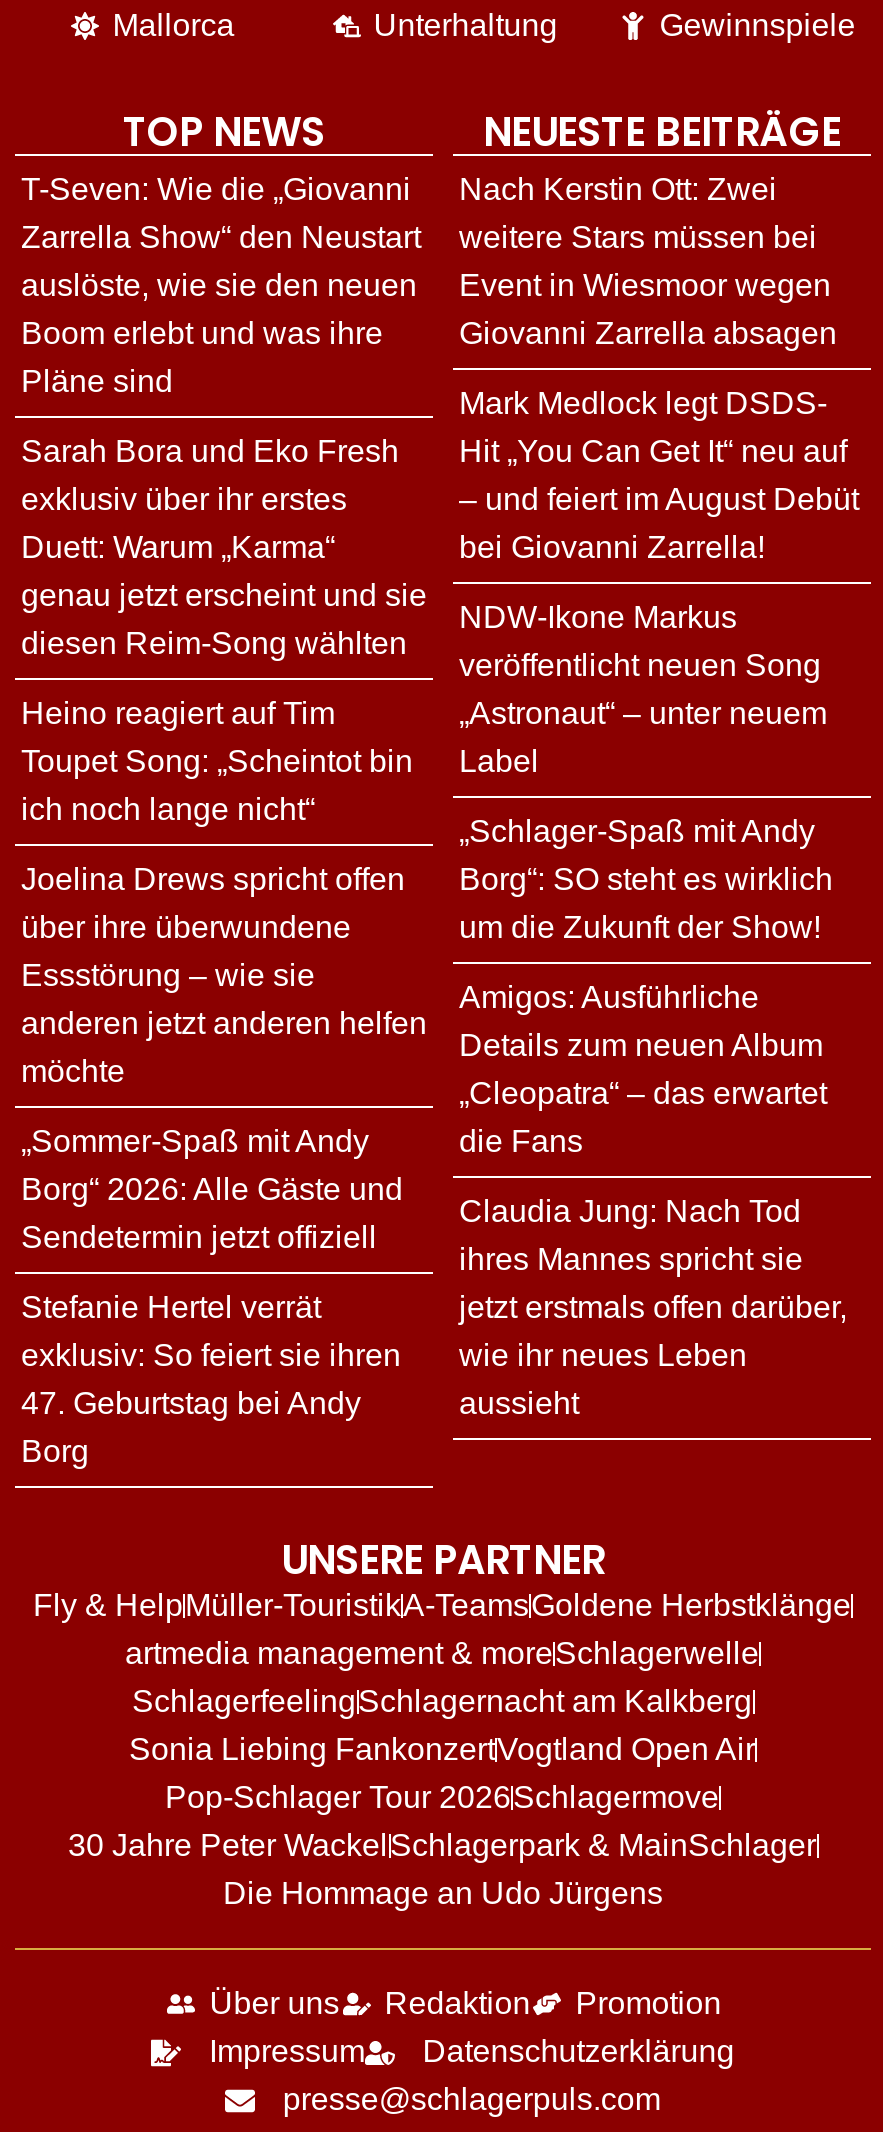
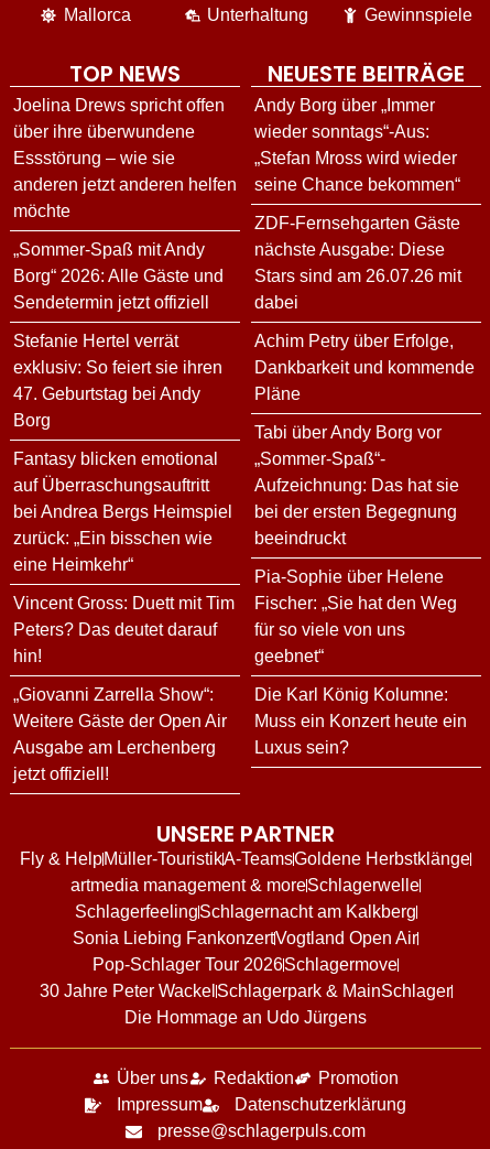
[21,173,427,827] T-Seven: Wie die „Giovanni | Zarrella Show“ den Neustart | auslöste, wie sie den neuen | Boom erlebt und was ihre | Pläne sind | Sarah Bora und Eko Fresh | exklusiv über ihr erstes | Duett: Warum „Karma“ | genau jetzt erscheint und sie | diesen Reim-Song wählten | Heino reagiert auf Tim | Toupet Song: „Scheintot bin | ich noch lange nicht“ -> none
[459,173,837,351] Nach Kerstin Ott: Zwei | weitere Stars müssen bei | Event in Wiesmoor wegen | Giovanni Zarrella absagen -> [254,96,460,194] Andy Borg über „Immer | wieder sonntags“-Aus: | „Stefan Mross wird wieder | seine Chance bekommen“
[459,387,859,565] Mark Medlock legt DSDS- | Hit „You Can Get It“ neu auf | – und feiert im August Debüt | bei Giovanni Zarrella! -> [254,214,461,312] ZDF-Fernsehgarten Gäste | nächste Ausgabe: Diese | Stars sind am 26.07.26 mit | dabei
[459,601,827,779] NDW-Ikone Markus | veröffentlicht neuen Song | „Astronaut“ – unter neuem | Label -> [254,332,475,404] Achim Petry über Erfolge, | Dankbarkeit und kommende | Pläne
[459,815,833,945] „Schlager-Spaß mit Andy | Borg“: SO steht es wirklich | um die Zukunft der Show! -> [254,423,459,548] Tabi über Andy Borg vor | „Sommer-Spaß“- | Aufzeichnung: Das hat sie | bei der ersten Begegnung | beeindruckt
moved [21,863,427,1089] -> [13,96,237,221]: Joelina Drews spricht offen | über ihre überwundene | Essstörung – wie sie | anderen jetzt anderen helfen | möchte
[459,981,827,1159] Amigos: Ausführliche | Details zum neuen Album | „Cleopatra“ – das erwartet | die Fans -> [254,568,457,666] Pia-Sophie über Helene | Fischer: „Sie hat den Weg | für so viele von uns | geebnet“
moved [21,1125,403,1469] -> [13,240,224,430]: „Sommer-Spaß mit Andy | Borg“ 2026: Alle Gäste und | Sendetermin jetzt offiziell | Stefanie Hertel verrät | exklusiv: So feiert sie ihren | 47. Geburtstag bei Andy | Borg
[459,1195,847,1421] Claudia Jung: Nach Tod | ihres Mannes spricht sie | jetzt erstmals offen darüber, | wie ihr neues Leben | aussieht -> [254,686,467,757] Die Karl König Kolumne: | Muss ein Konzert heute ein | Luxus sein?
none -> [13,450,235,784] Fantasy blicken emotional | auf Überraschungsauftritt | bei Andrea Bergs Heimspiel | zurück: „Ein bisschen wie | eine Heimkehr“ | Vincent Gross: Duett mit Tim | Peters? Das deutet darauf | hin! | „Giovanni Zarrella Show“: | Weitere Gäste der Open Air | Ausgabe am Lerchenberg | jetzt offiziell!

